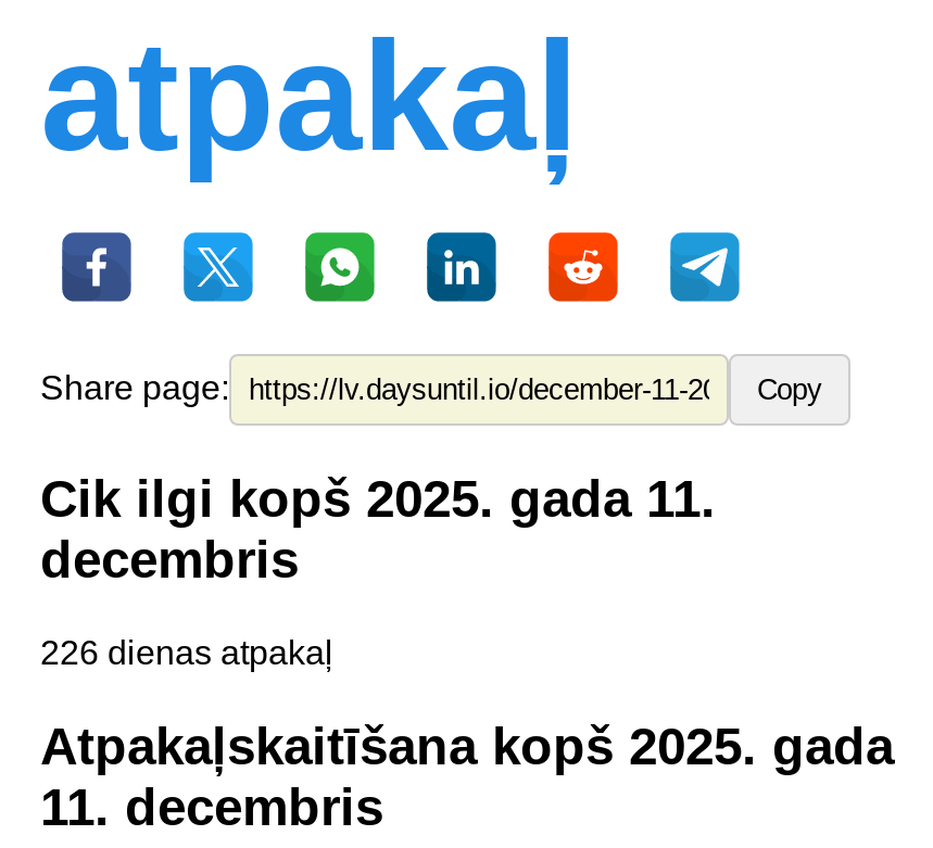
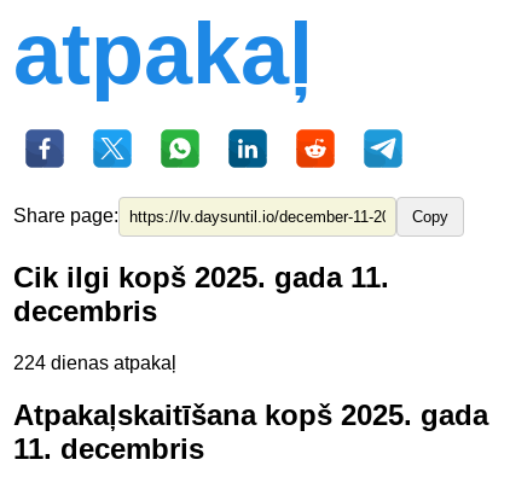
[40,633,333,670] 226 dienas atpakaļ -> [13,352,176,373] 224 dienas atpakaļ

